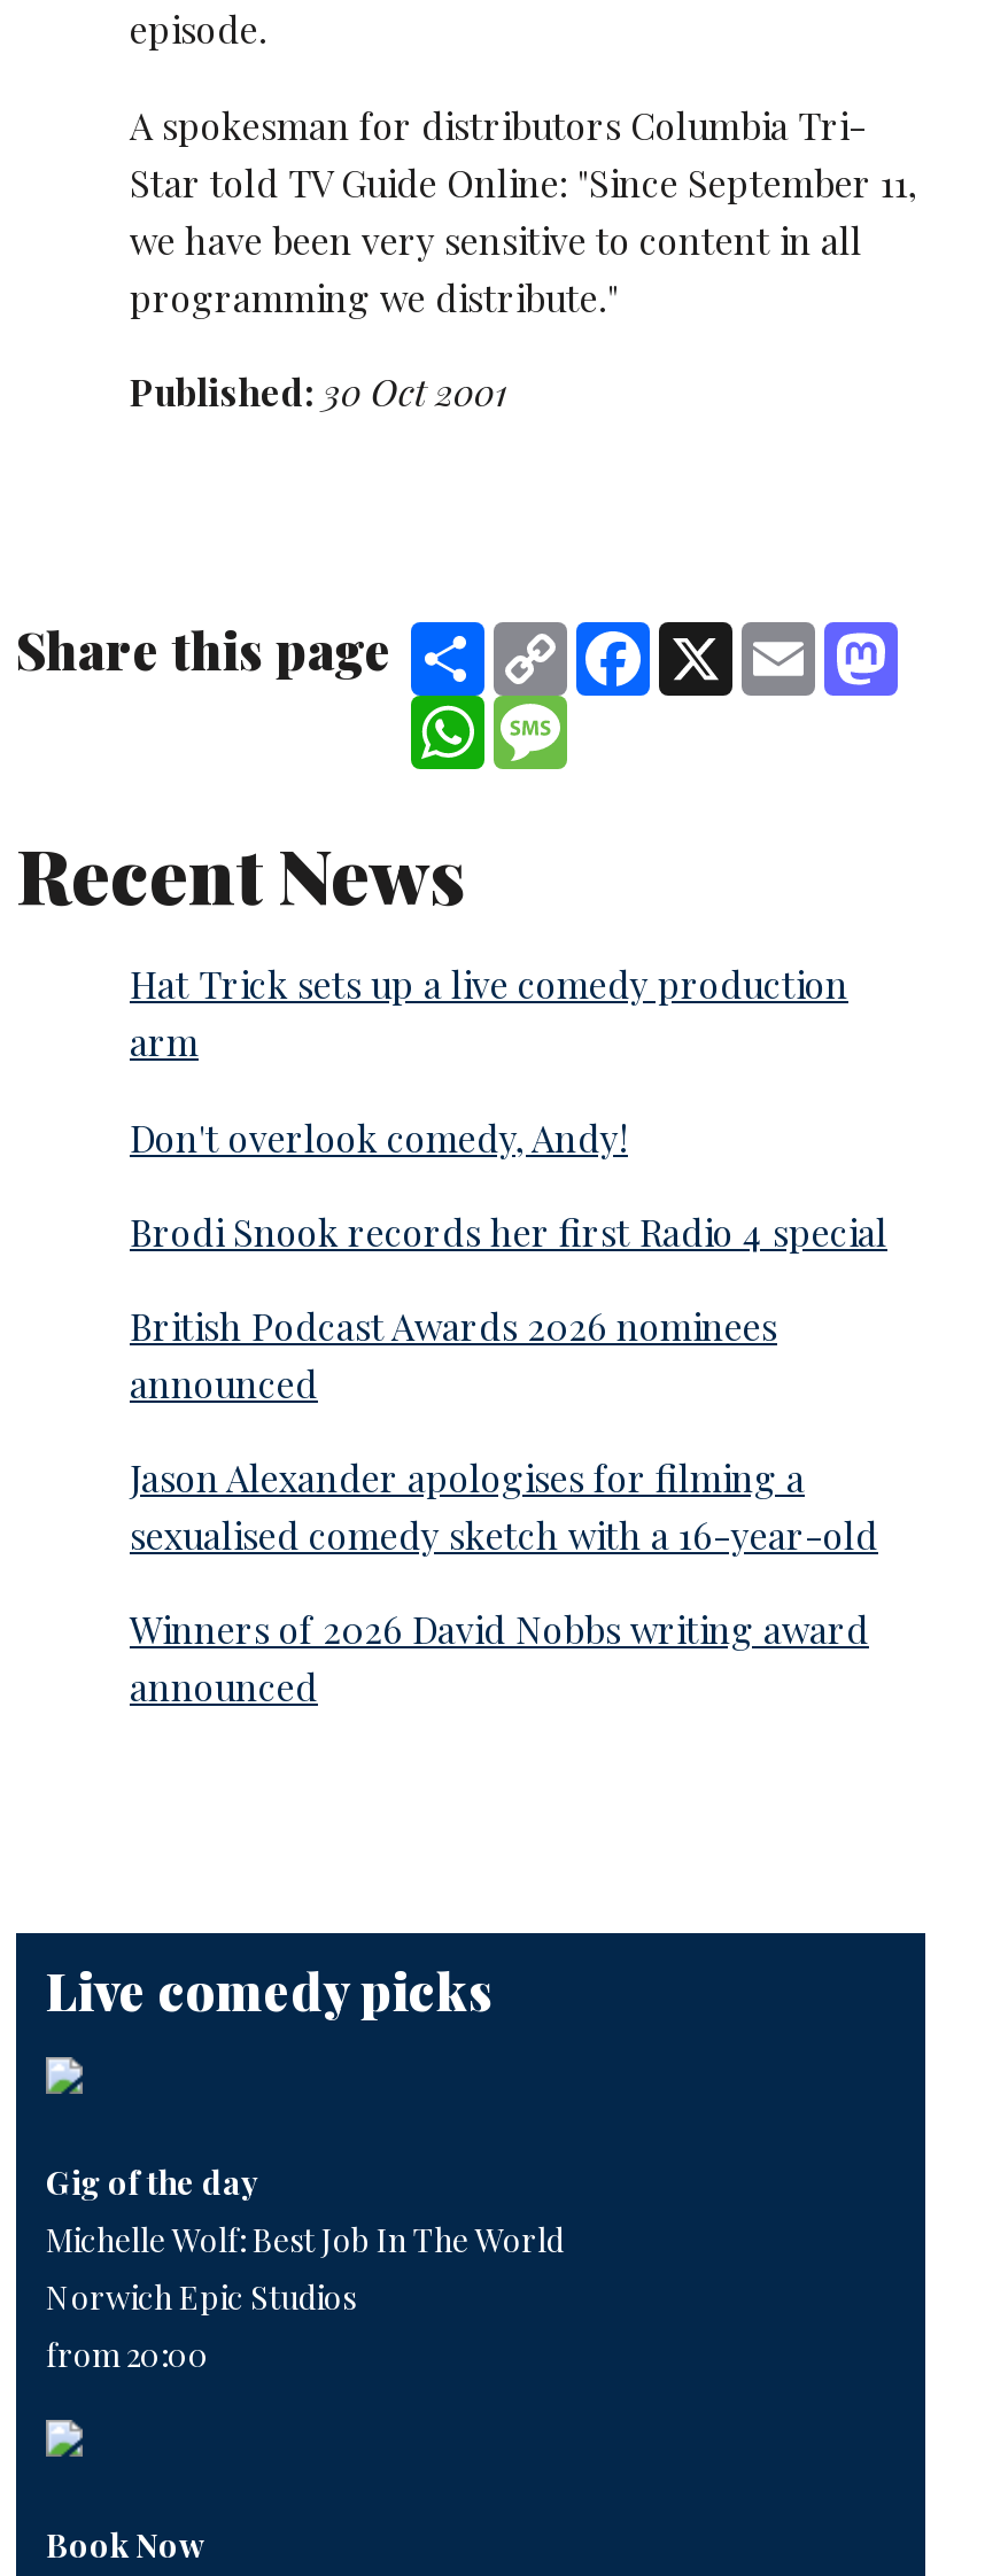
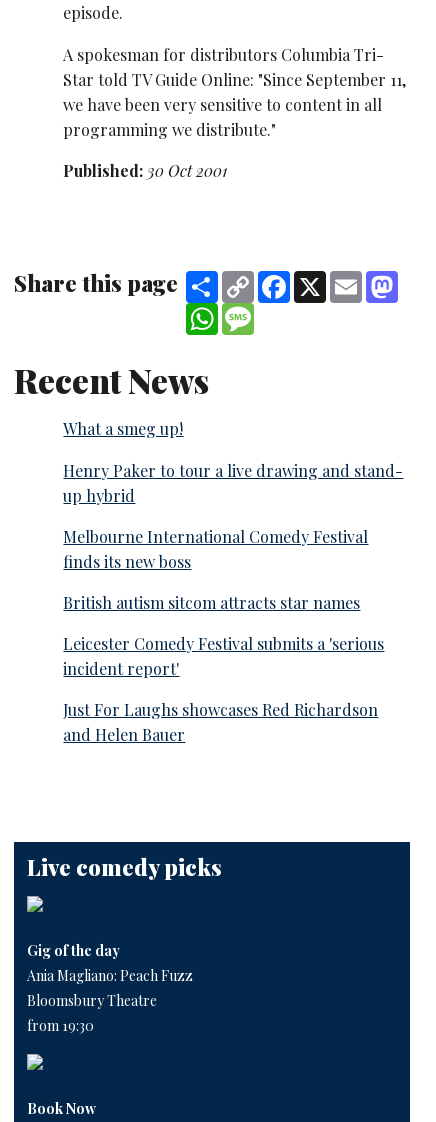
[130,960,848,1066] Hat Trick sets up a live comedy production | arm -> [63,418,183,439] What a smeg up!
[130,1112,628,1161] Don't overlook comedy, Andy! -> [63,459,403,505] Henry Paker to tour a live drawing and stand- | up hybrid
[130,1207,887,1255] Brodi Snook records her first Radio 4 special -> [63,526,368,572] Melbourne International Comedy Festival | finds its new boss
[130,1302,777,1407] British Podcast Awards 2026 nominees | announced -> [63,592,360,613] British autism sitcom attracts star names
[130,1454,878,1559] Jason Alexander apologises for filming a | sexualised comedy sketch with a 16-year-old -> [63,633,384,679] Leicester Comedy Festival submits a 'serious | incident report'
[130,1606,869,1712] Winners of 2026 David Nobbs writing award | announced -> [63,699,378,745] Just For Laughs showcases Red Richardson | and Helen Bauer
[46,2218,565,2376] Michelle Wolf: Best Job In The World | Norwich Epic Studios | from 20:00 -> [27,966,193,1035] Ania Magliano: Peach Fuzz | Bloomsbury Theatre | from 19:30

